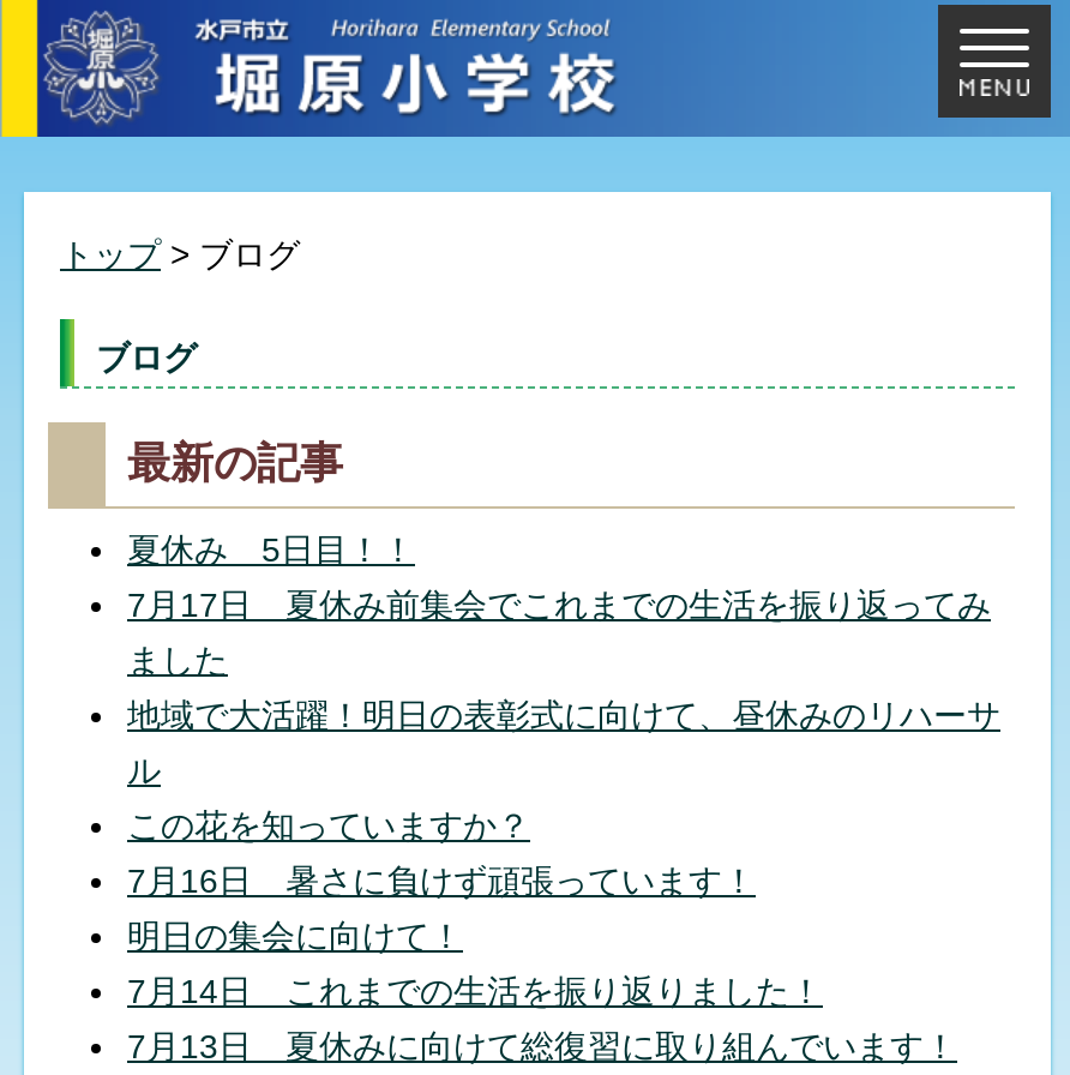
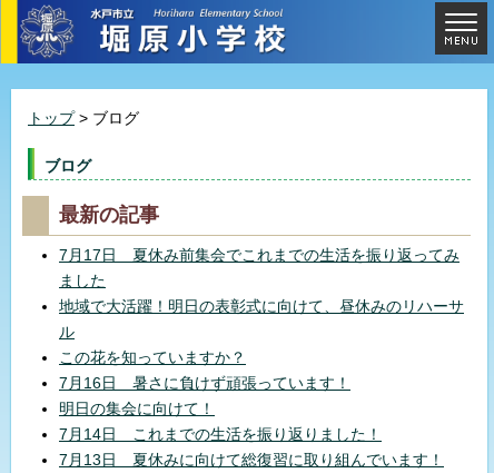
[127,530,415,569] 夏休み 5日目！！ -> none

